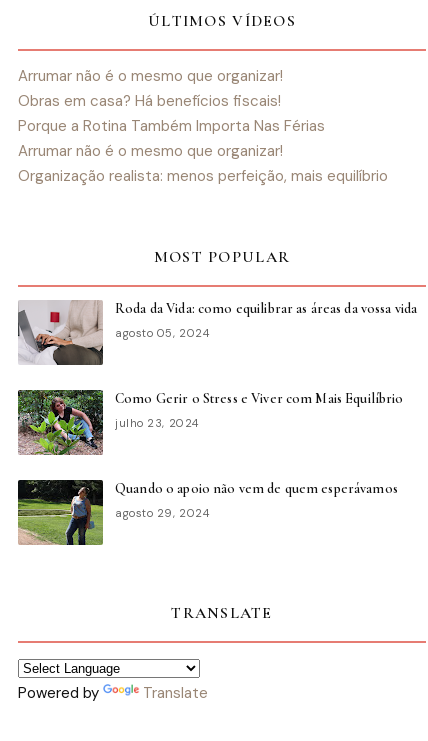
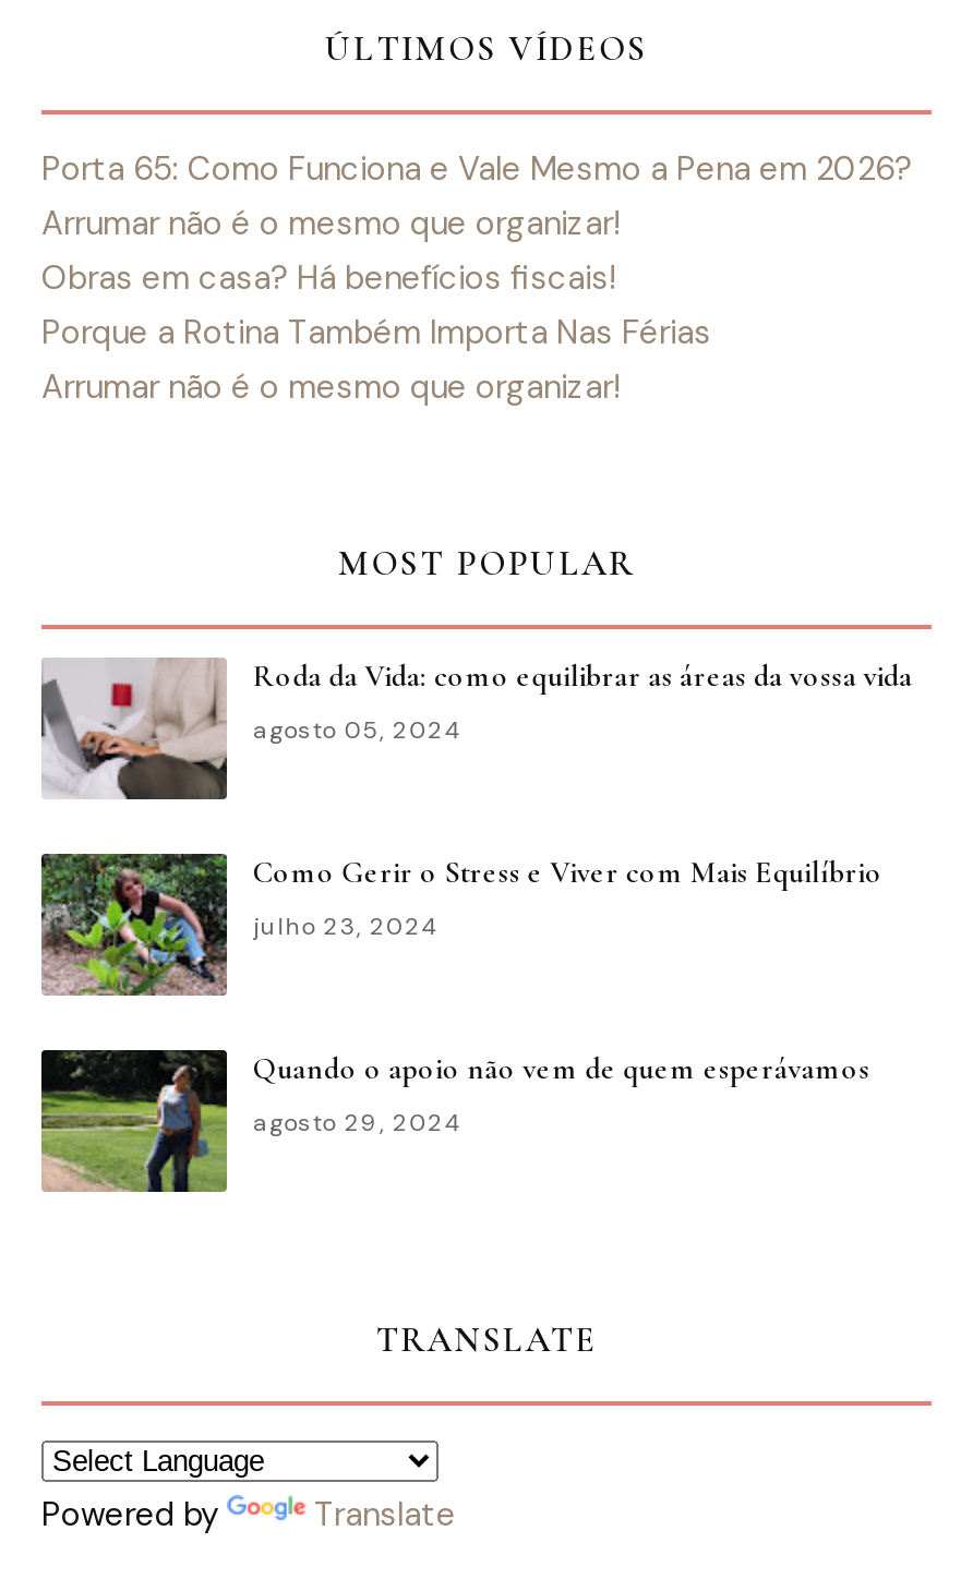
none -> [41,148,912,191] Porta 65: Como Funciona e Vale Mesmo a Pena em 2026?
moved [18,66,325,161] -> [41,202,711,410]: Arrumar não é o mesmo que organizar! | Obras em casa? Há benefícios fiscais! | Porque a Rotina Também Importa Nas Férias | Arrumar não é o mesmo que organizar!
[18,166,388,186] Organização realista: menos perfeição, mais equilíbrio -> none

